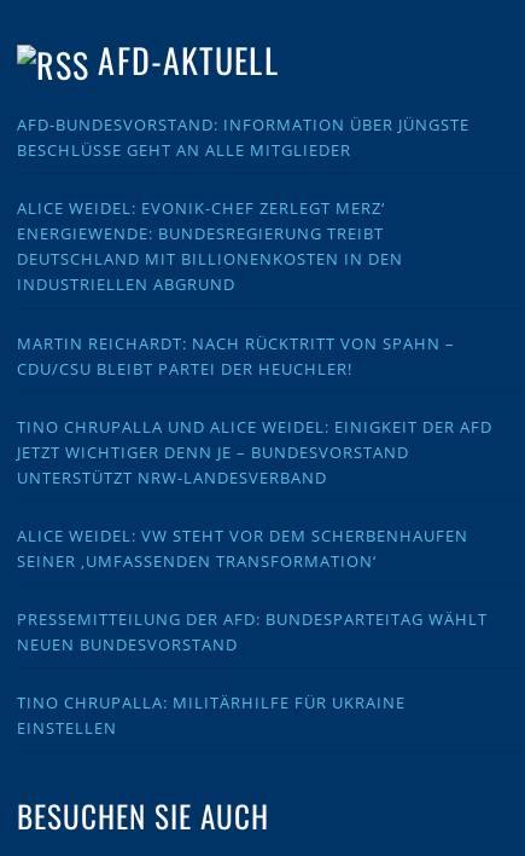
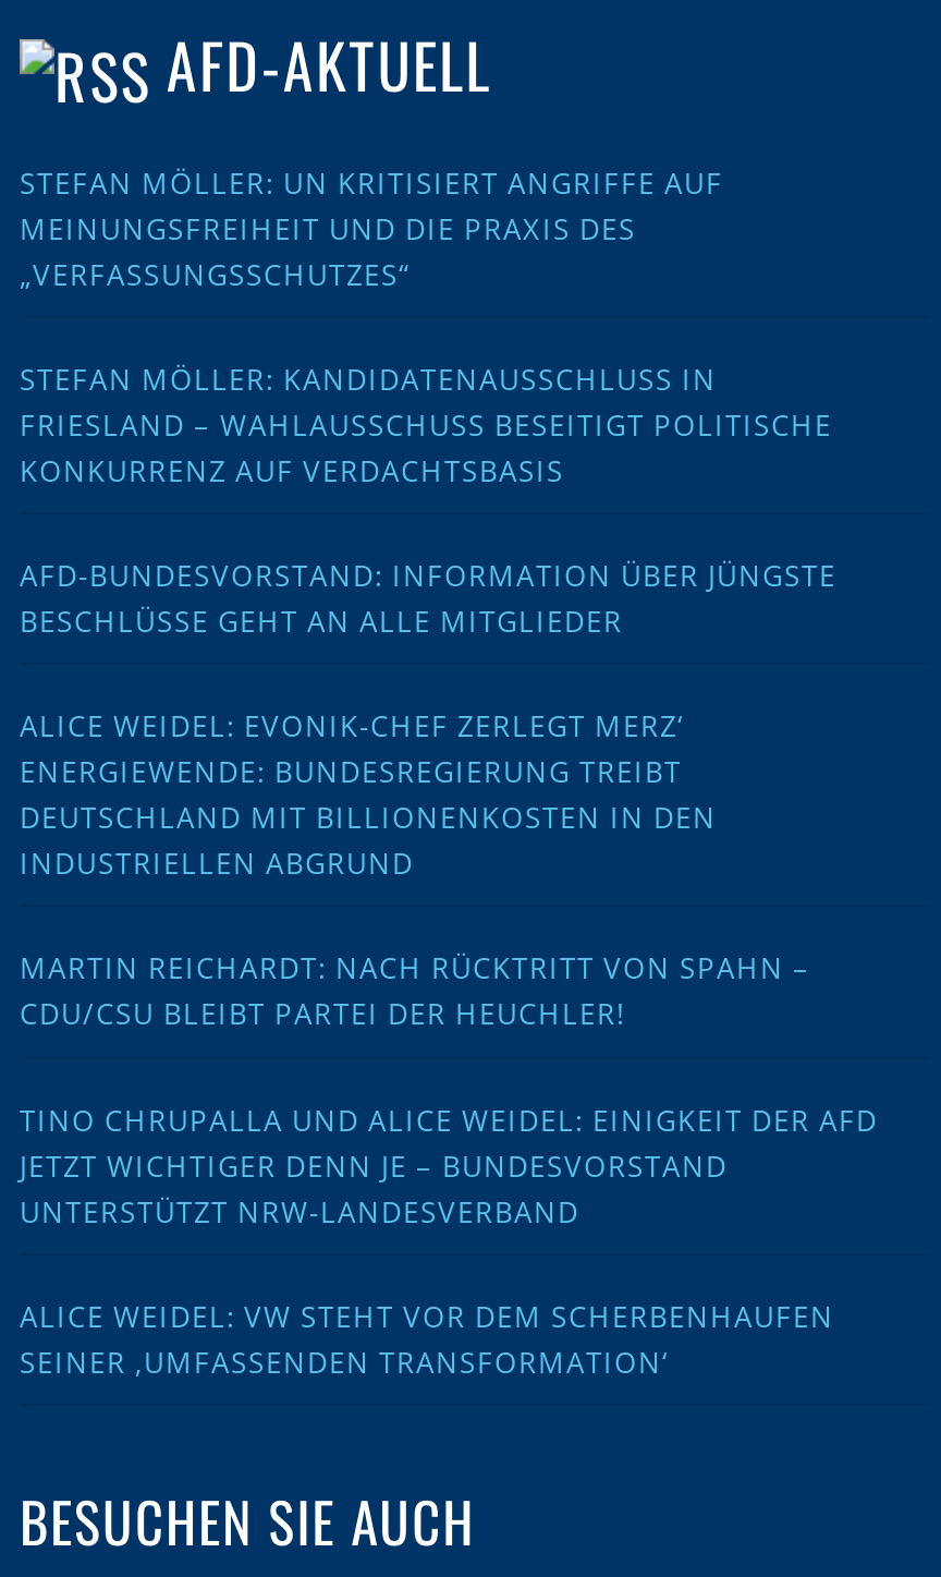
none -> [20,163,832,490] STEFAN MÖLLER: UN KRITISIERT ANGRIFFE AUF | MEINUNGSFREIHEIT UND DIE PRAXIS DES | „VERFASSUNGSSCHUTZES“ | STEFAN MÖLLER: KANDIDATENAUSSCHLUSS IN | FRIESLAND – WAHLAUSSCHUSS BESEITIGT POLITISCHE | KONKURRENZ AUF VERDACHTSBASIS
moved [17,114,492,572] -> [20,556,878,1382]: AFD-BUNDESVORSTAND: INFORMATION ÜBER JÜNGSTE | BESCHLÜSSE GEHT AN ALLE MITGLIEDER | ALICE WEIDEL: EVONIK-CHEF ZERLEGT MERZ‘ | ... | ALICE WEIDEL: VW STEHT VOR DEM SCHERBENHAUFEN | SEINER ‚UMFASSENDEN TRANSFORMATION‘
[17,608,488,739] PRESSEMITTEILUNG DER AFD: BUNDESPARTEITAG WÄHLT | NEUEN BUNDESVORSTAND | TINO CHRUPALLA: MILITÄRHILFE FÜR UKRAINE | EINSTELLEN -> none

